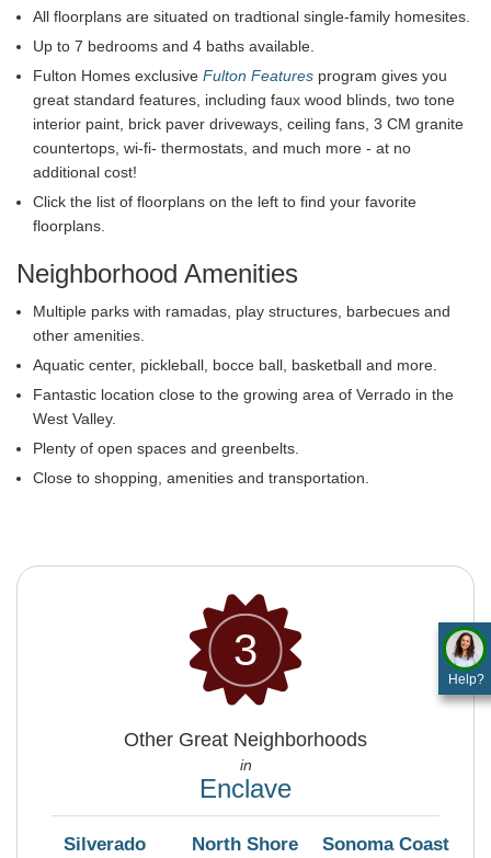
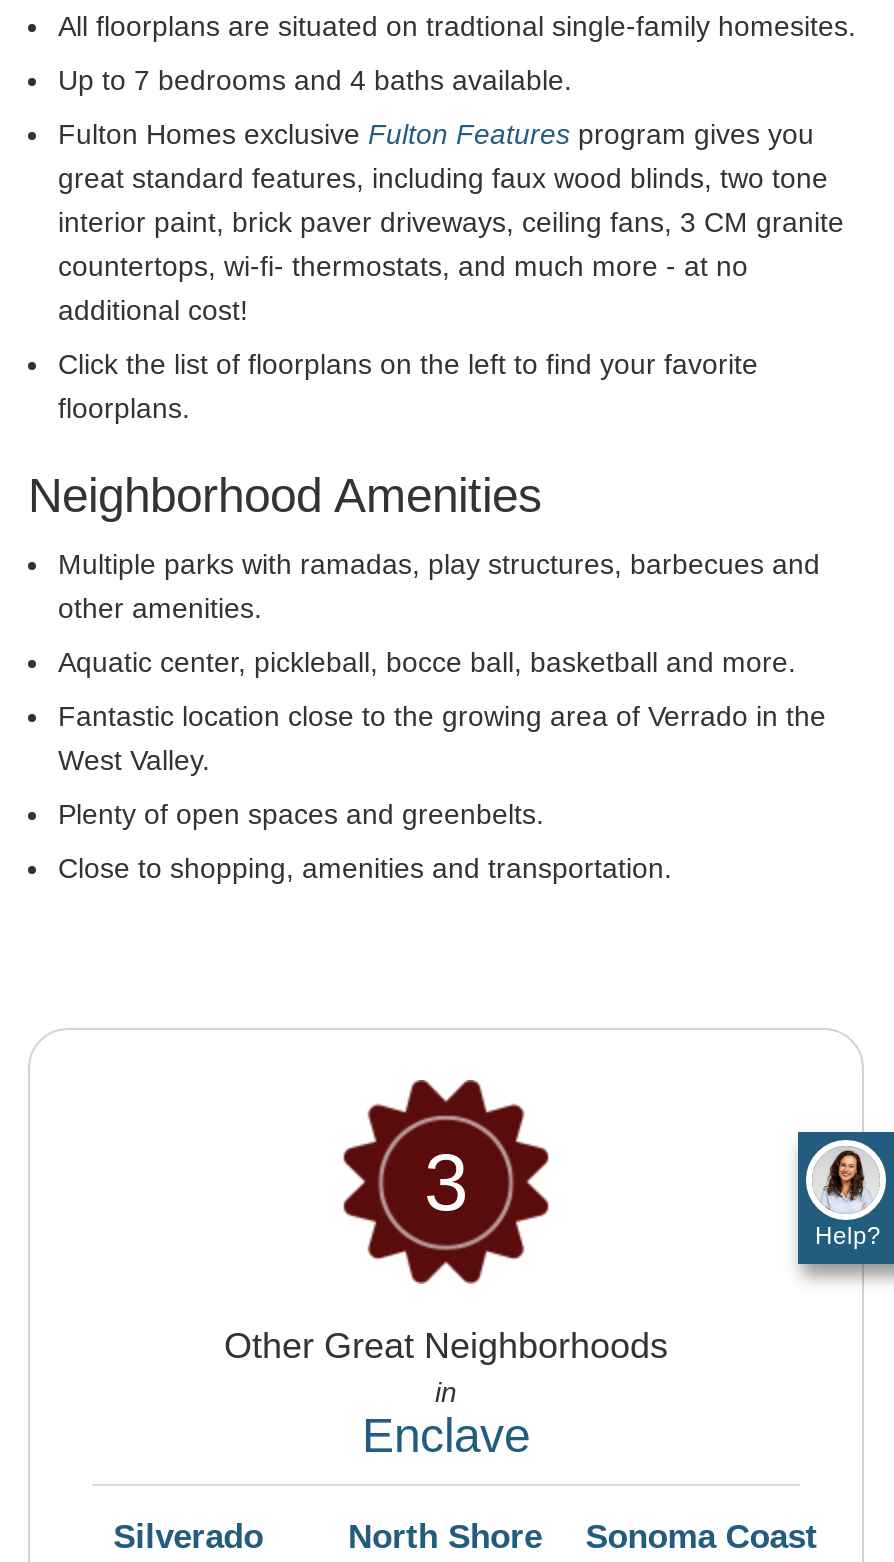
[442,626,488,670] [image] -> [804,1138,888,1218] [image]

